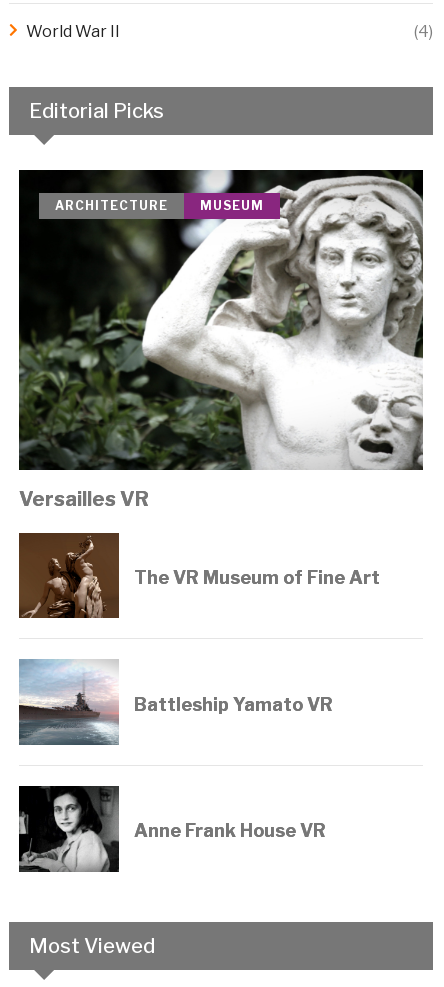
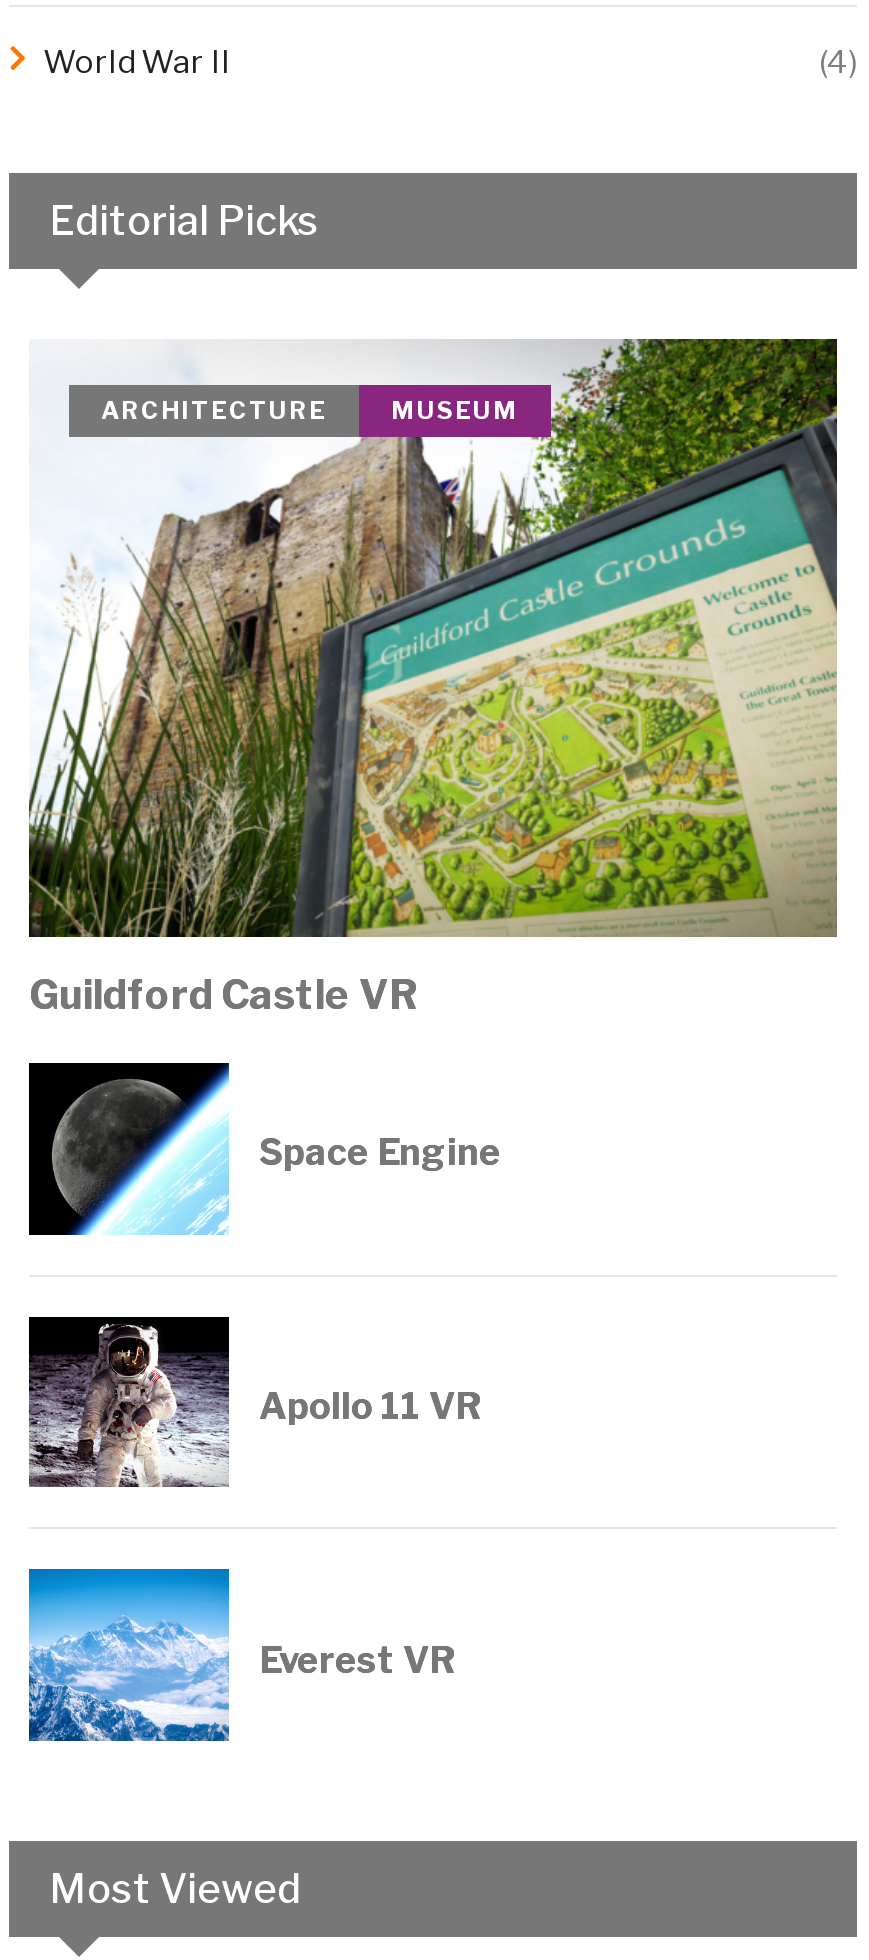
[18,169,424,511] [image] | Versailles VR -> [29,337,837,1018] [image] | Guildford Castle VR
[18,533,380,619] [image] | The VR Museum of Fine Art -> [29,1063,501,1237] [image] | Space Engine
[19,659,333,745] [image] | Battleship Yamato VR -> [27,1315,481,1487] [image] | Apollo 11 VR
[18,785,326,873] [image] | Anne Frank House VR -> [27,1567,455,1743] [image] | Everest VR

